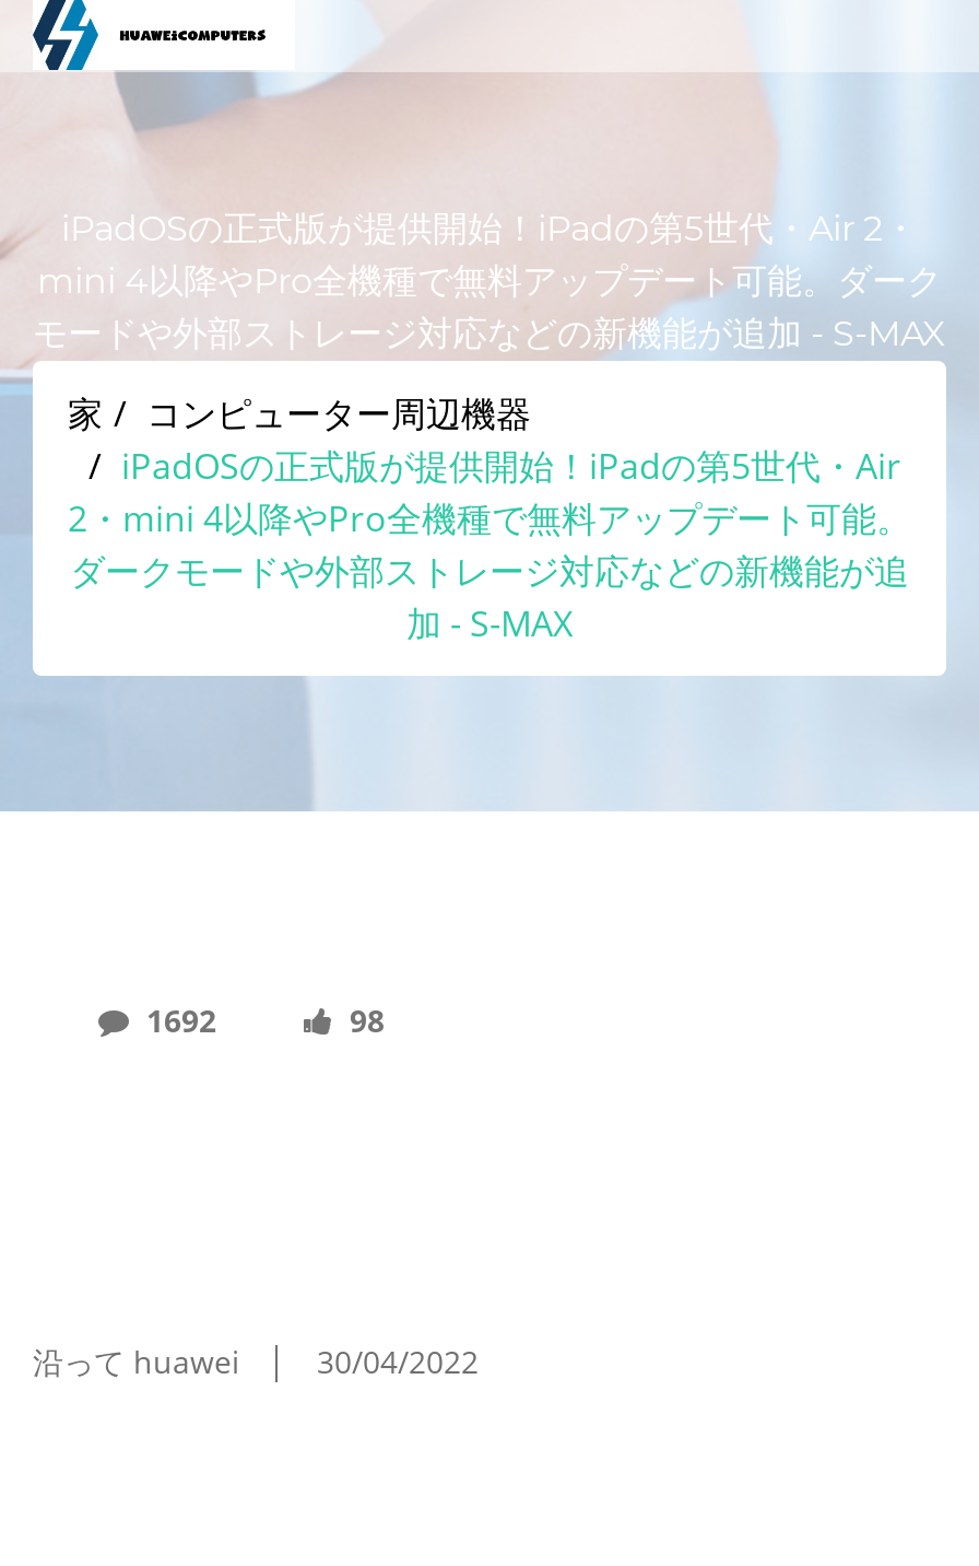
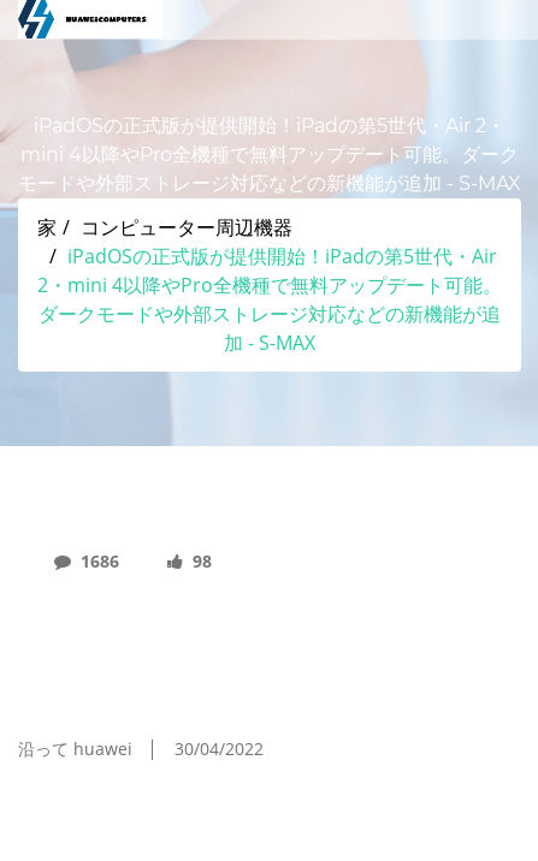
[146,999,216,1041] 1692 -> [81,549,119,572] 1686

